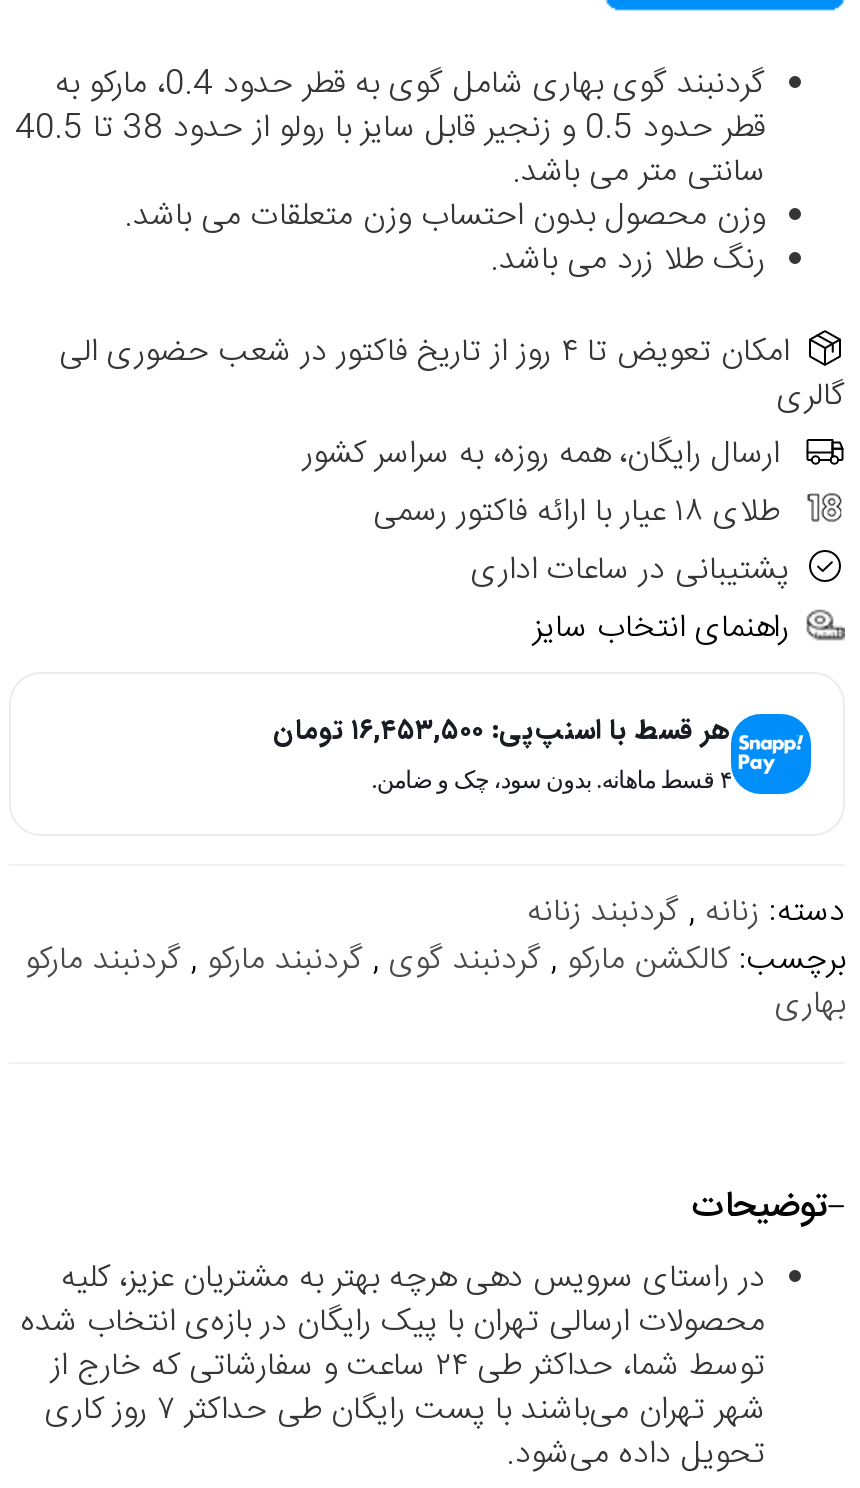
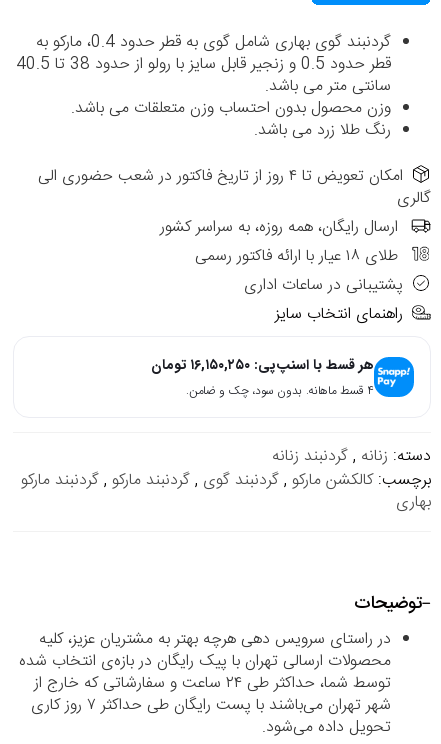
[273,708,731,752] هر قسط با اسنپ‌پی: ۱۶,۴۵۳,۵۰۰ تومان -> [151,354,374,376] هر قسط با اسنپ‌پی: ۱۶,۱۵۰,۲۵۰ تومان

